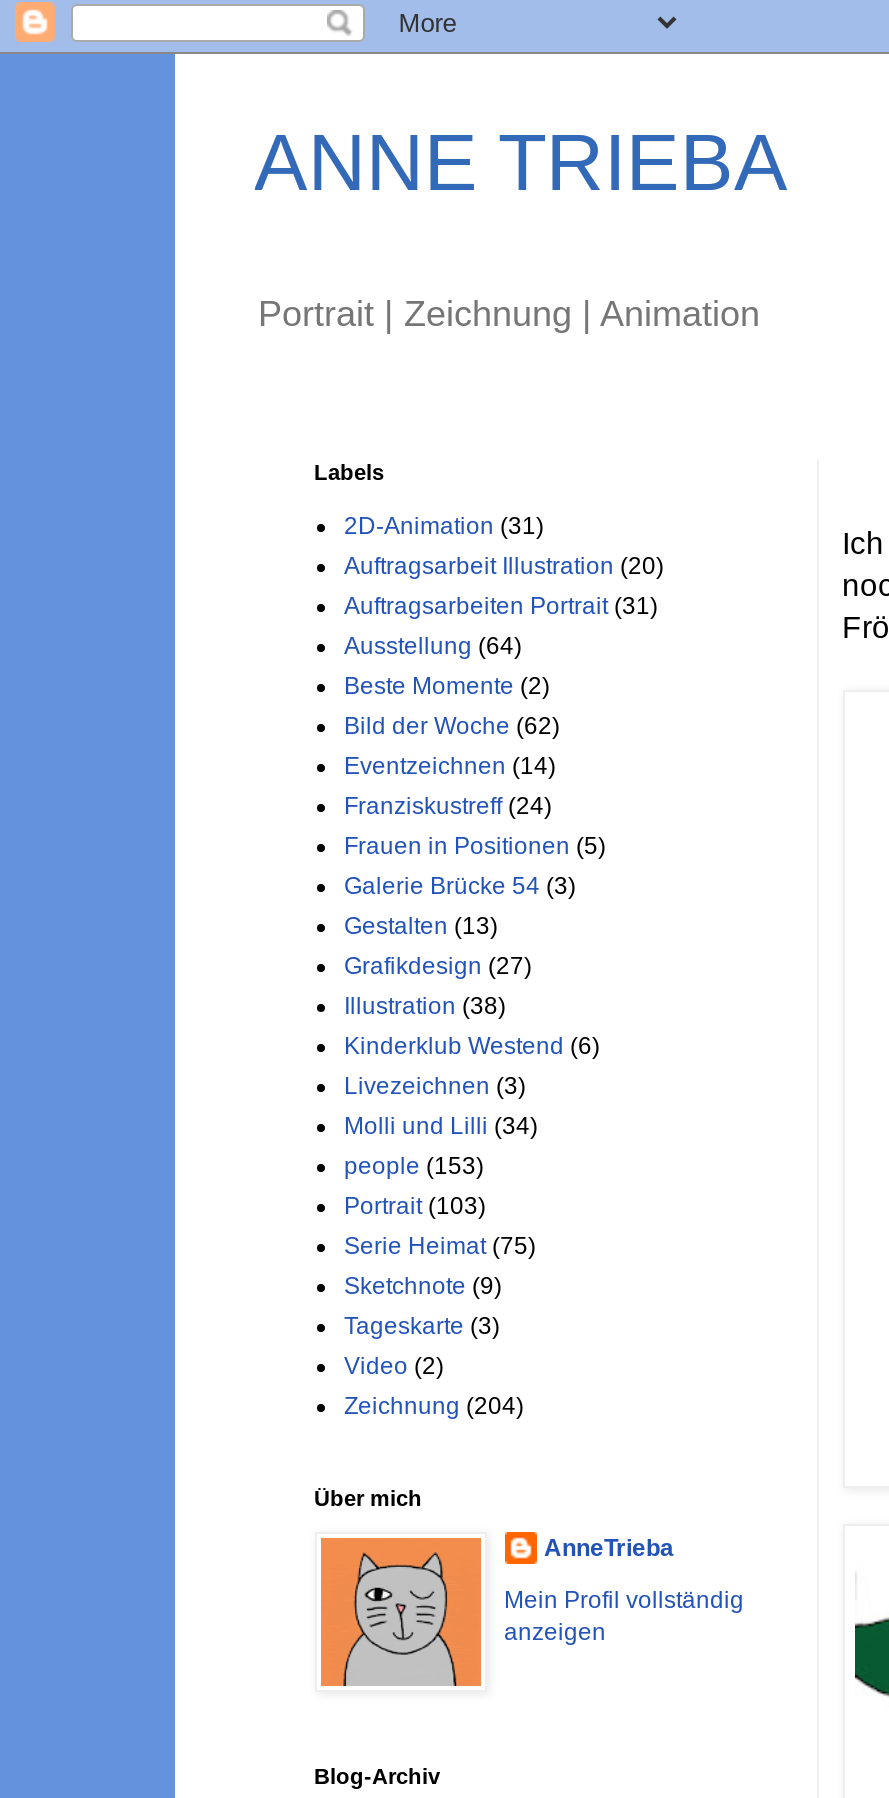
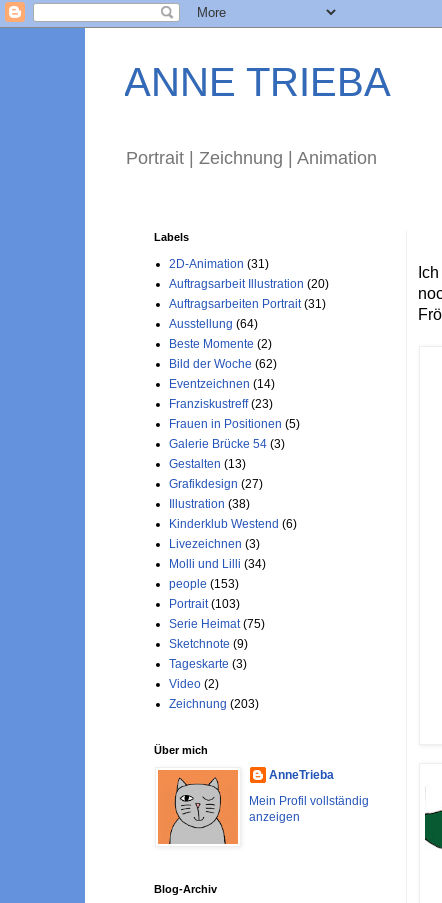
[344,792,552,820] Franziskustreff (24) -> [169,397,273,411] Franziskustreff (23)
[344,1392,524,1420] Zeichnung (204) -> [169,697,259,711] Zeichnung (203)

